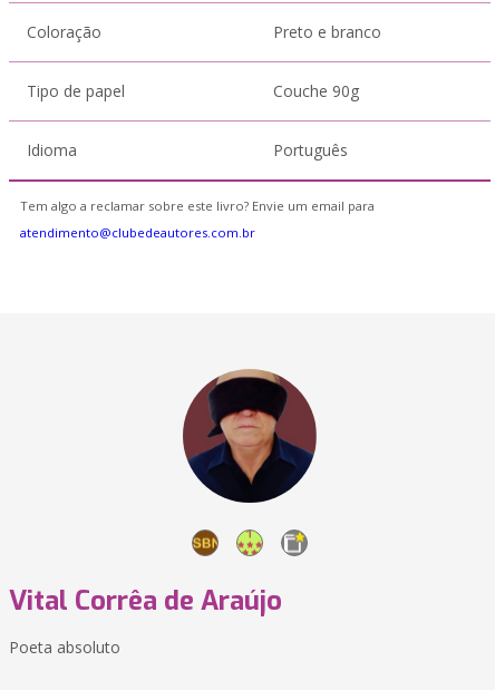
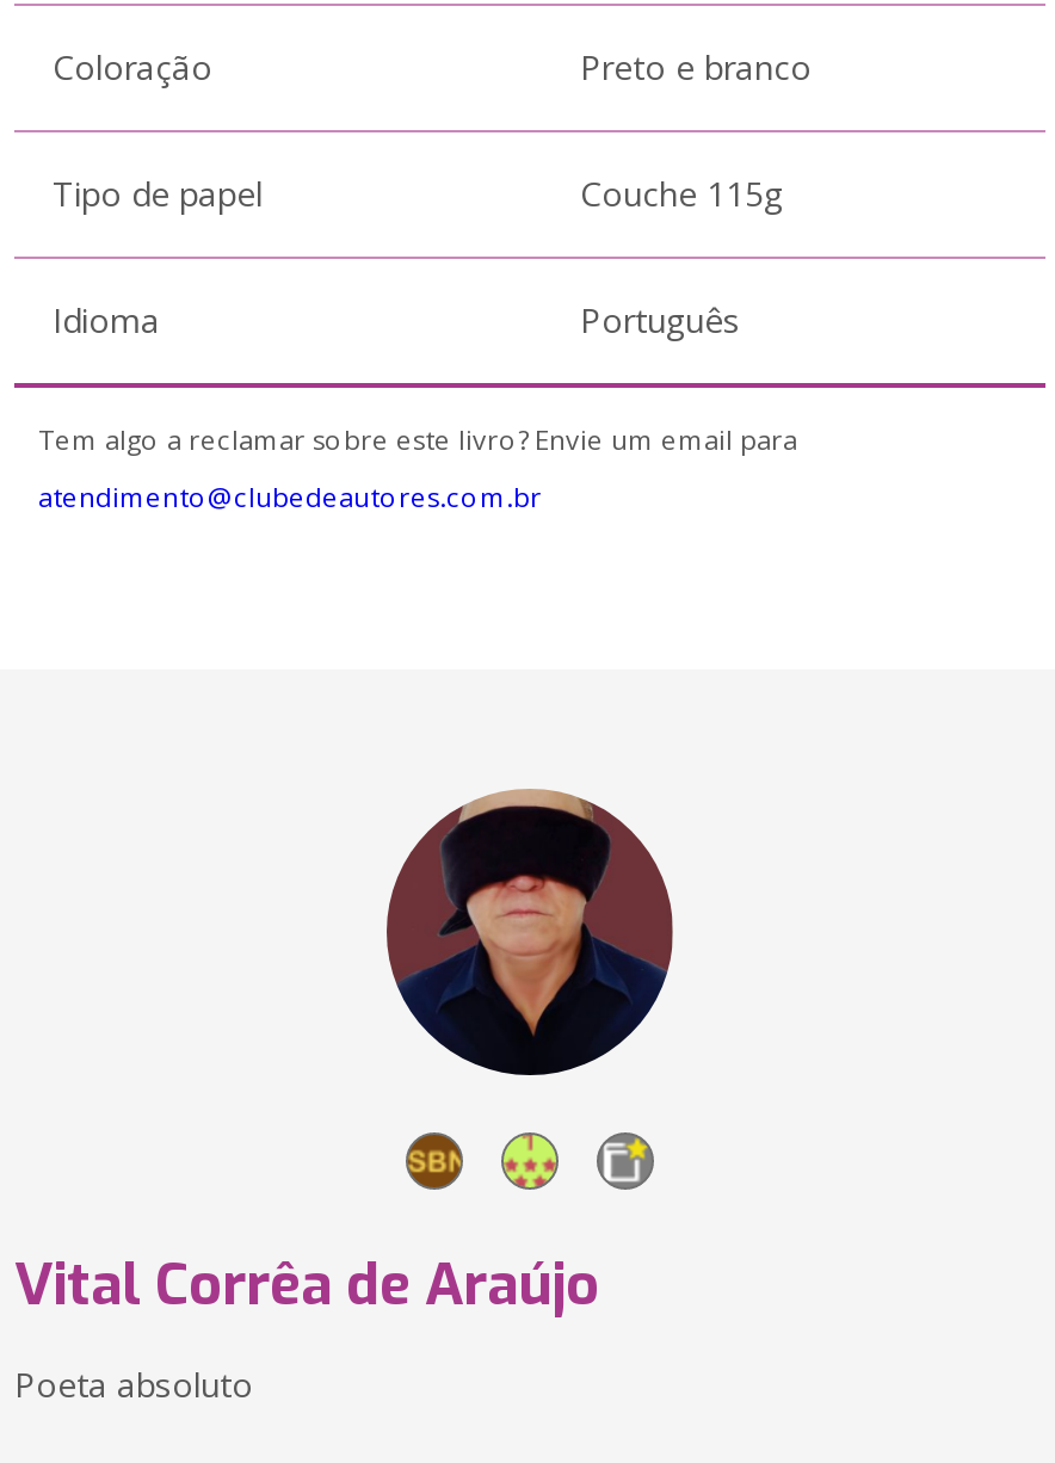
[273,80,359,101] Couche 90g -> [580,171,783,216] Couche 115g

